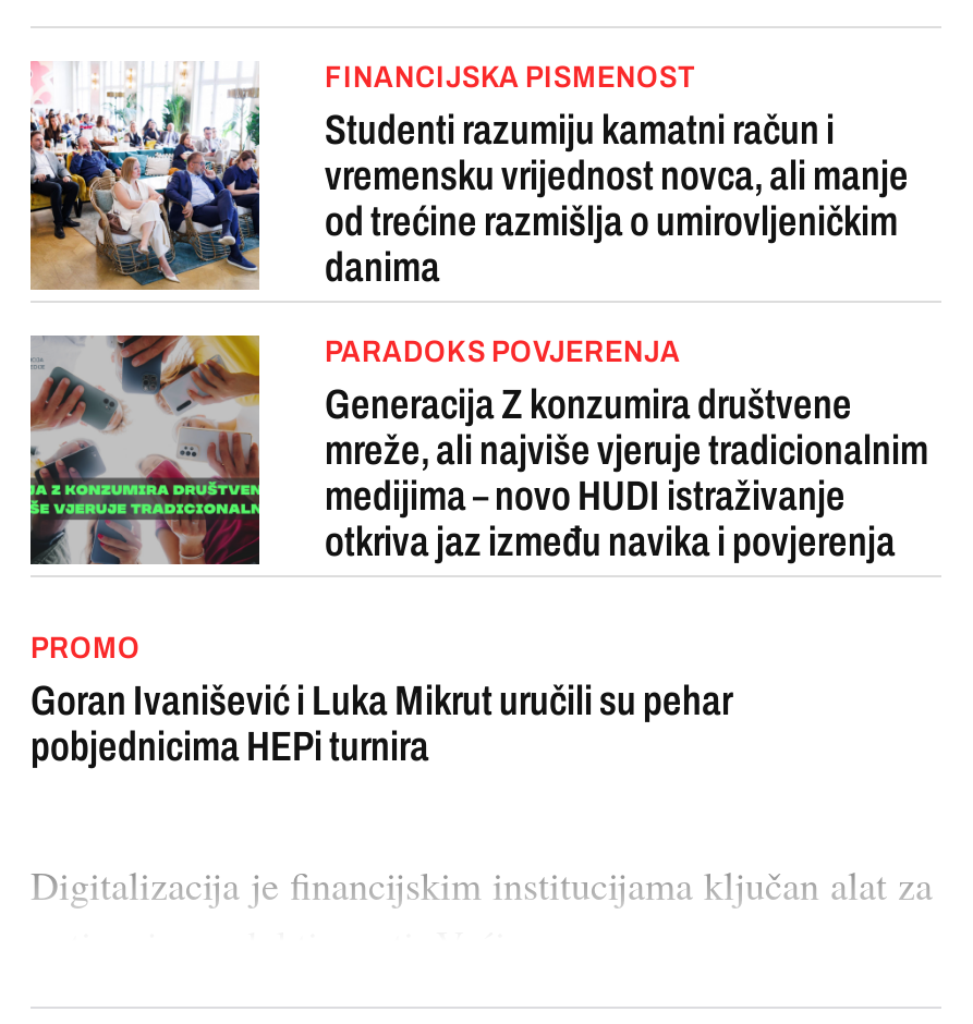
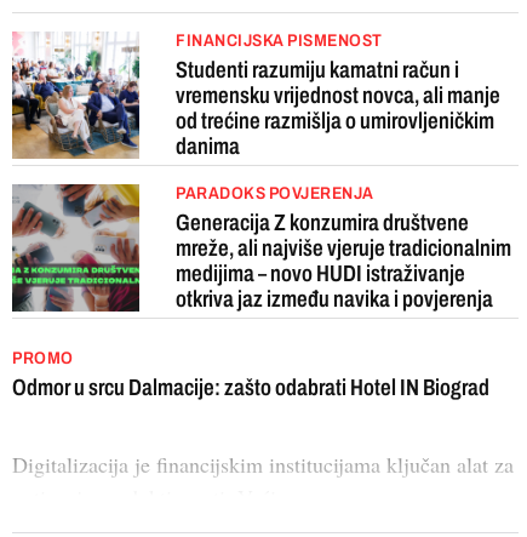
[31,679,732,770] Goran Ivanišević i Luka Mikrut uručili su pehar | pobjednicima HEPi turnira -> [12,375,489,400] Odmor u srcu Dalmacije: zašto odabrati Hotel IN Biograd

